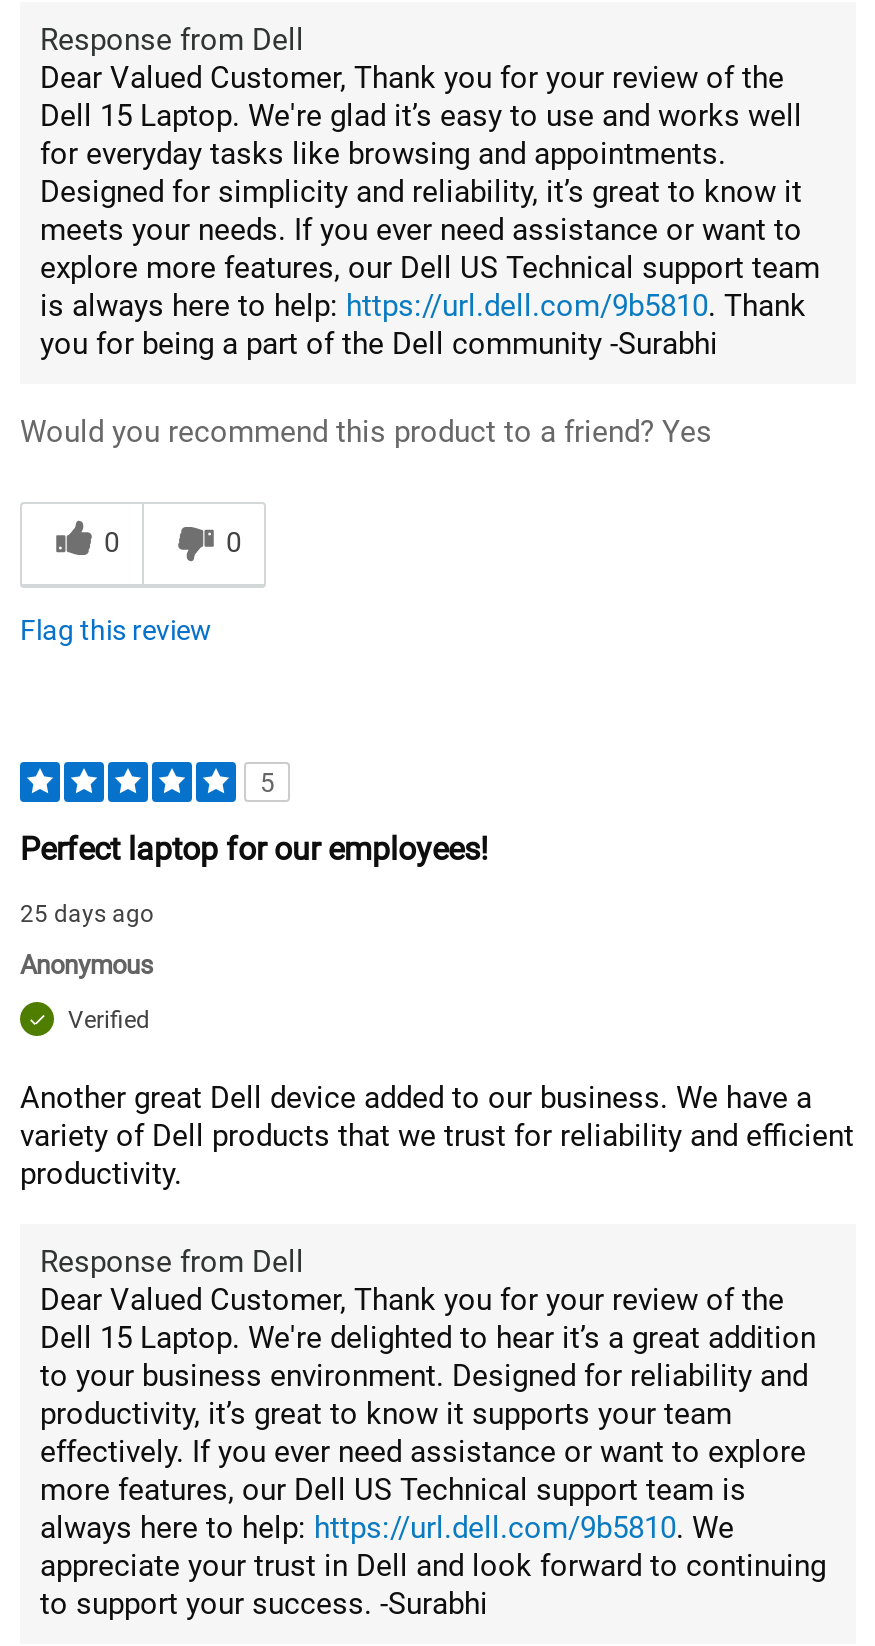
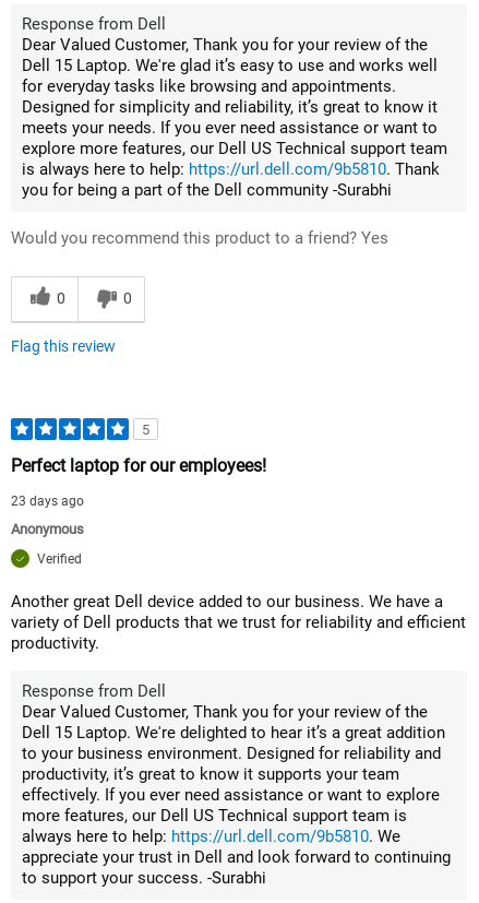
[20,900,154,928] 25 days ago -> [11,493,84,509] 23 days ago

